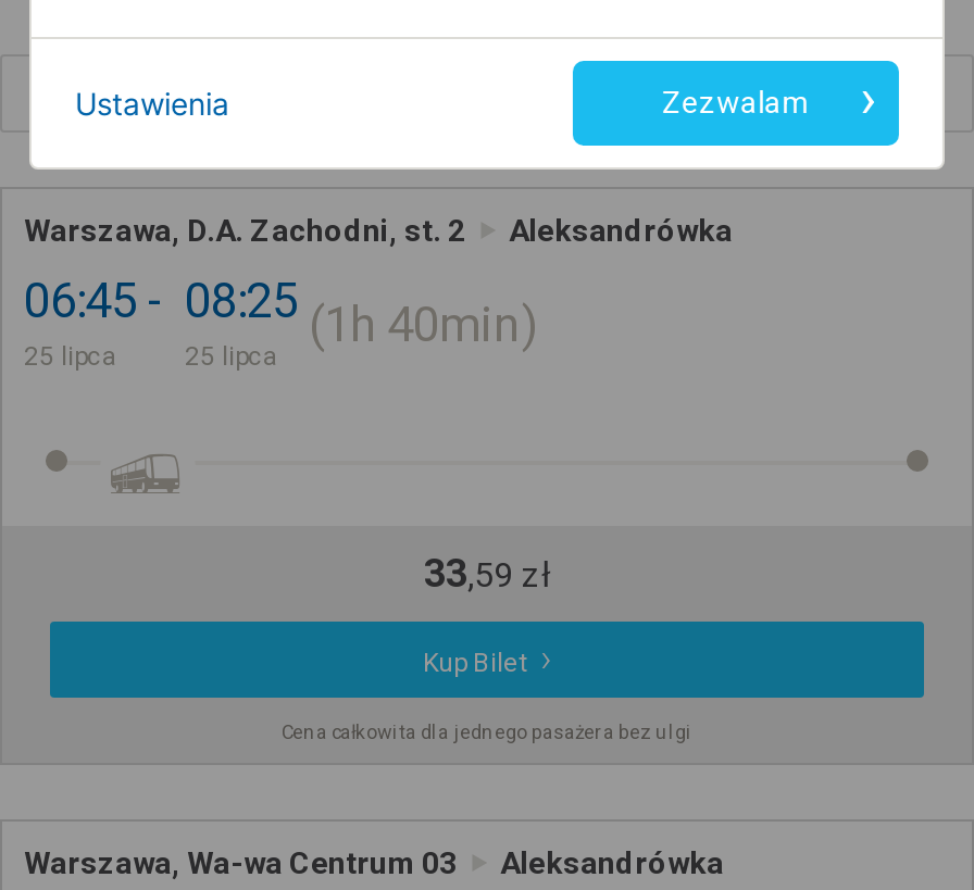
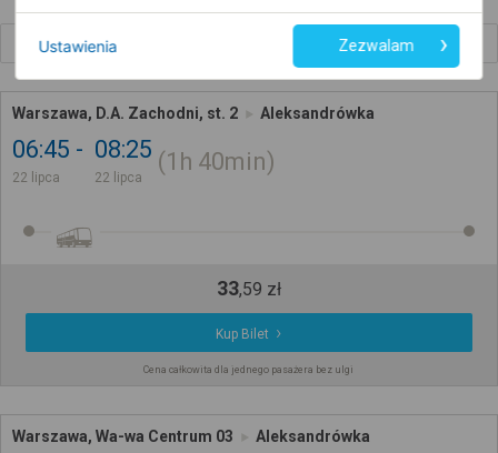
[24,342,117,372] 25 lipca -> [12,170,60,186] 22 lipca
[185,342,278,372] 25 lipca -> [94,170,142,186] 22 lipca

